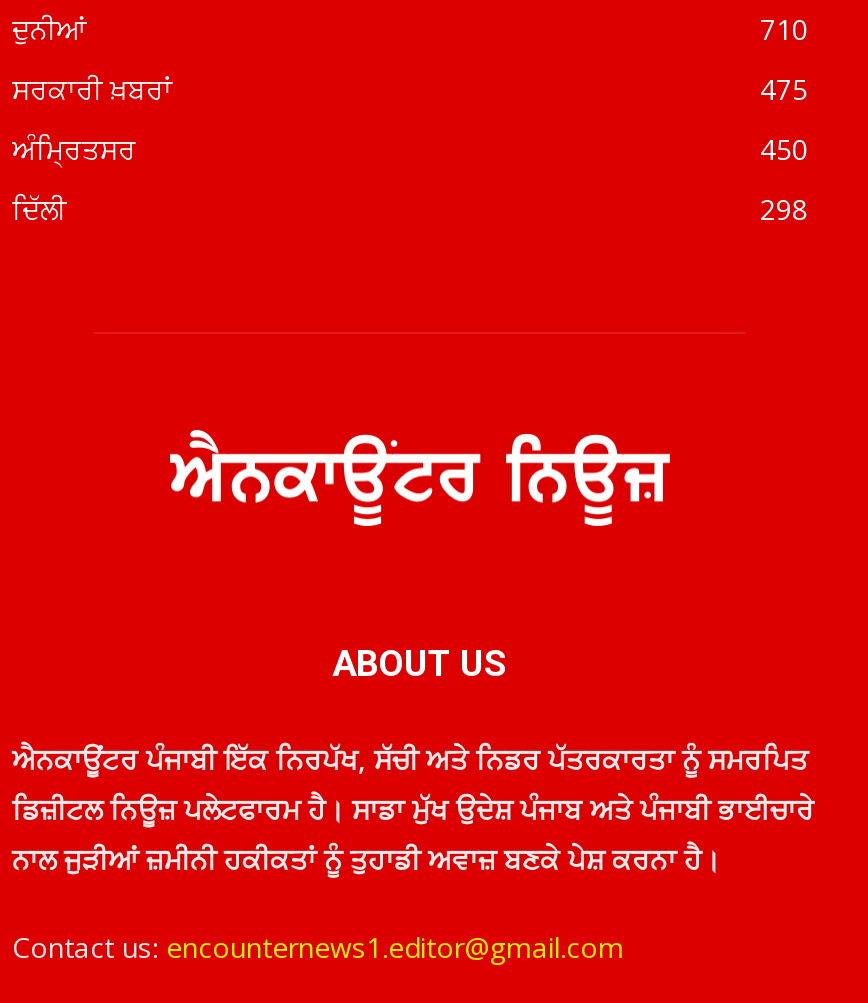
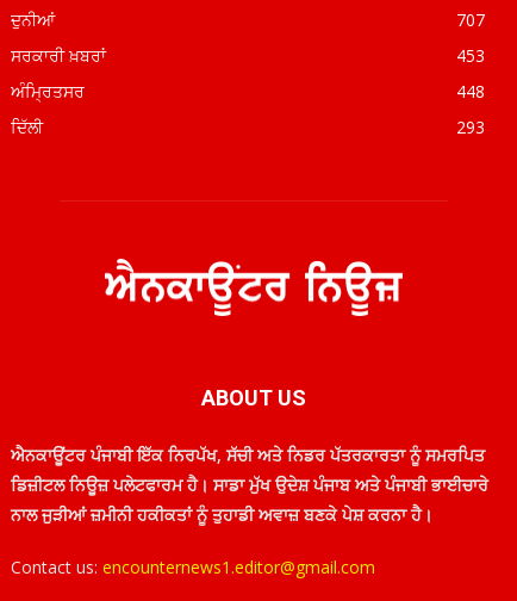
[760,9,808,47] 710 -> [456,8,485,31] 707
[760,69,808,107] 475 -> [456,44,485,66] 453
[760,129,808,167] 450 -> [456,79,485,102] 448
[760,189,808,227] 298 -> [456,115,485,138] 293

